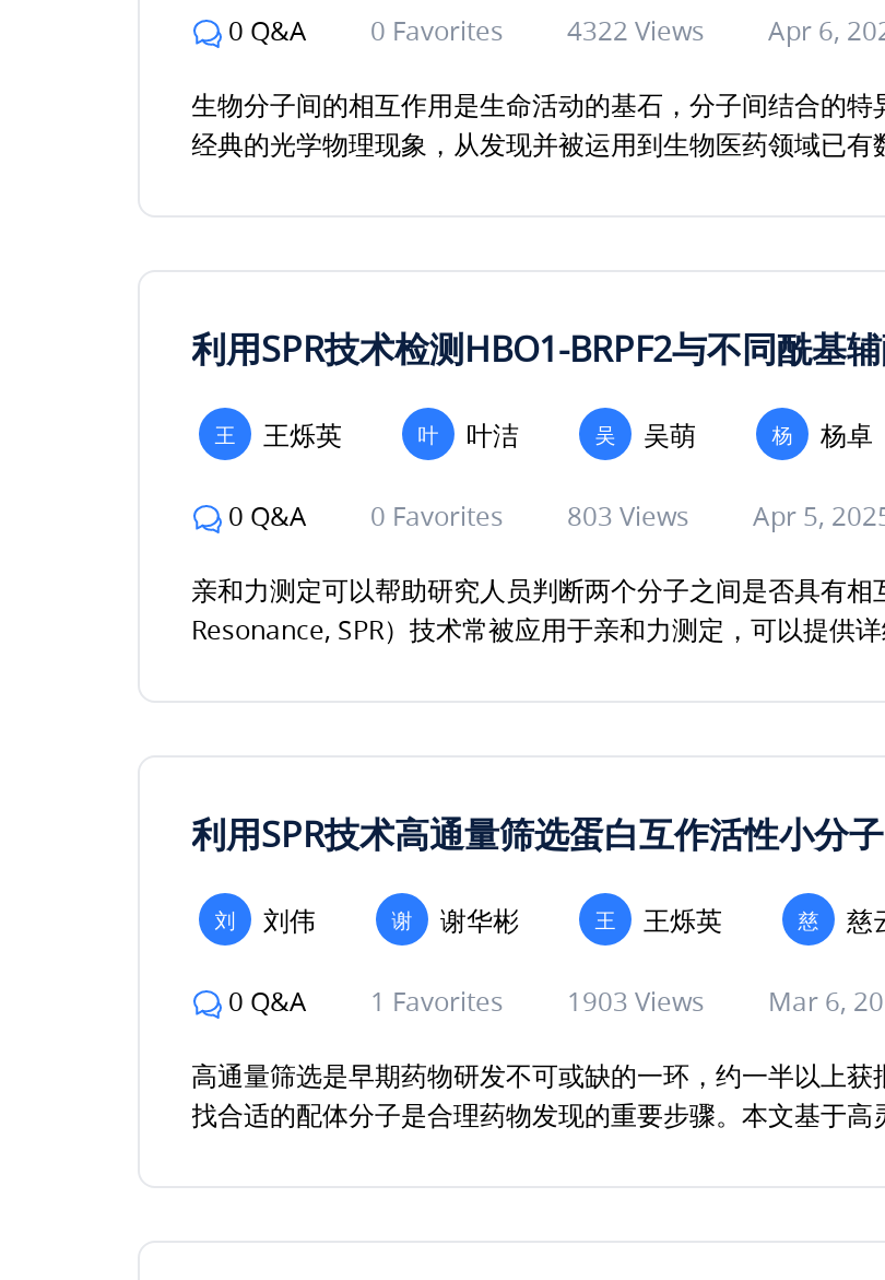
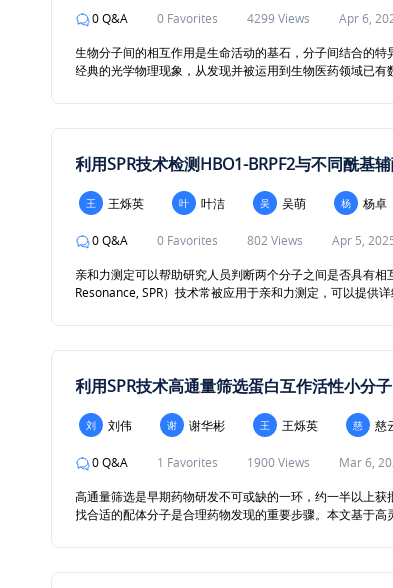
[567,12,705,47] 4322 Views -> [247,10,310,26] 4299 Views
[567,497,689,532] 803 Views -> [247,232,303,248] 802 Views
[567,983,705,1018] 1903 Views -> [247,454,310,470] 1900 Views

